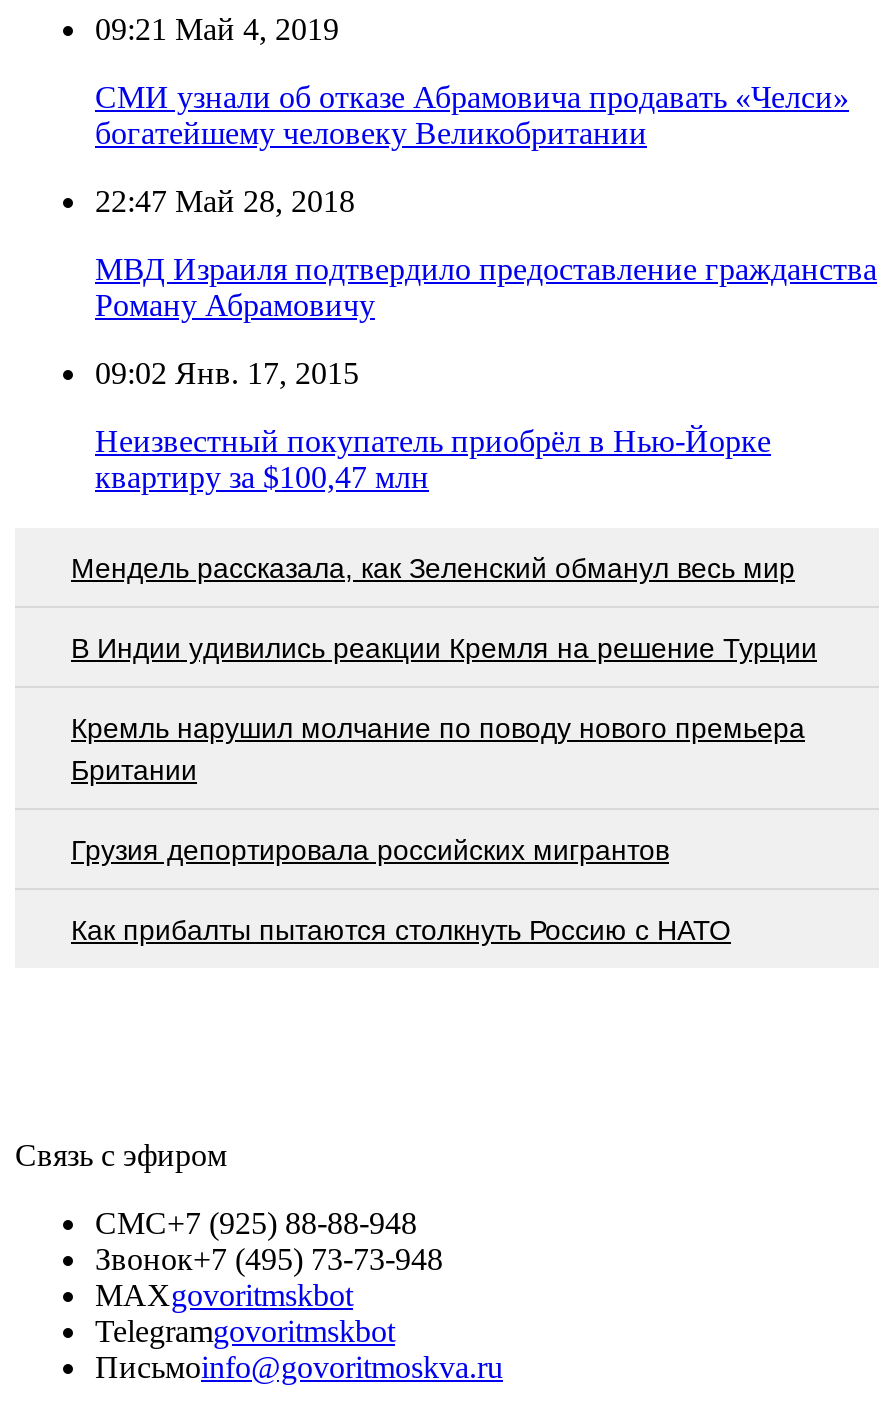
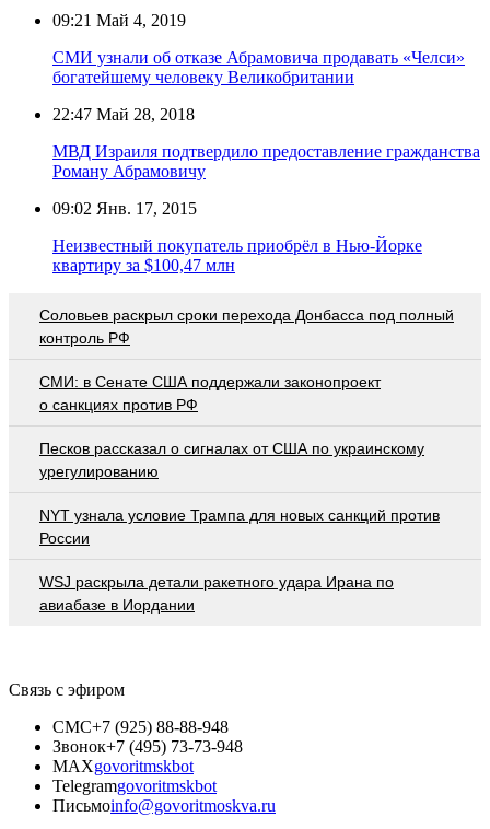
[71,551,795,583] Мендель рассказала, как Зеленский обманул весь мир -> [39,306,454,346] Соловьев раскрыл сроки перехода Донбасса под полный | контроль РФ
[71,631,817,663] В Индии удивились реакции Кремля на решение Турции -> [39,373,381,413] СМИ: в Сенате США поддержали законопроект | о санкциях против РФ
[71,711,805,785] Кремль нарушил молчание по поводу нового премьера | Британии -> [39,439,424,480] Песков рассказал о сигналах от США по украинскому | урегулированию
[71,833,669,865] Грузия депортировала российских мигрантов -> [39,506,440,546] NYT узнала условие Трампа для новых санкций против | России
[71,913,731,945] Как прибалты пытаются столкнуть Россию с НАТО -> [39,573,394,613] WSJ раскрыла детали ракетного удара Ирана по | авиабазе в Иордании

